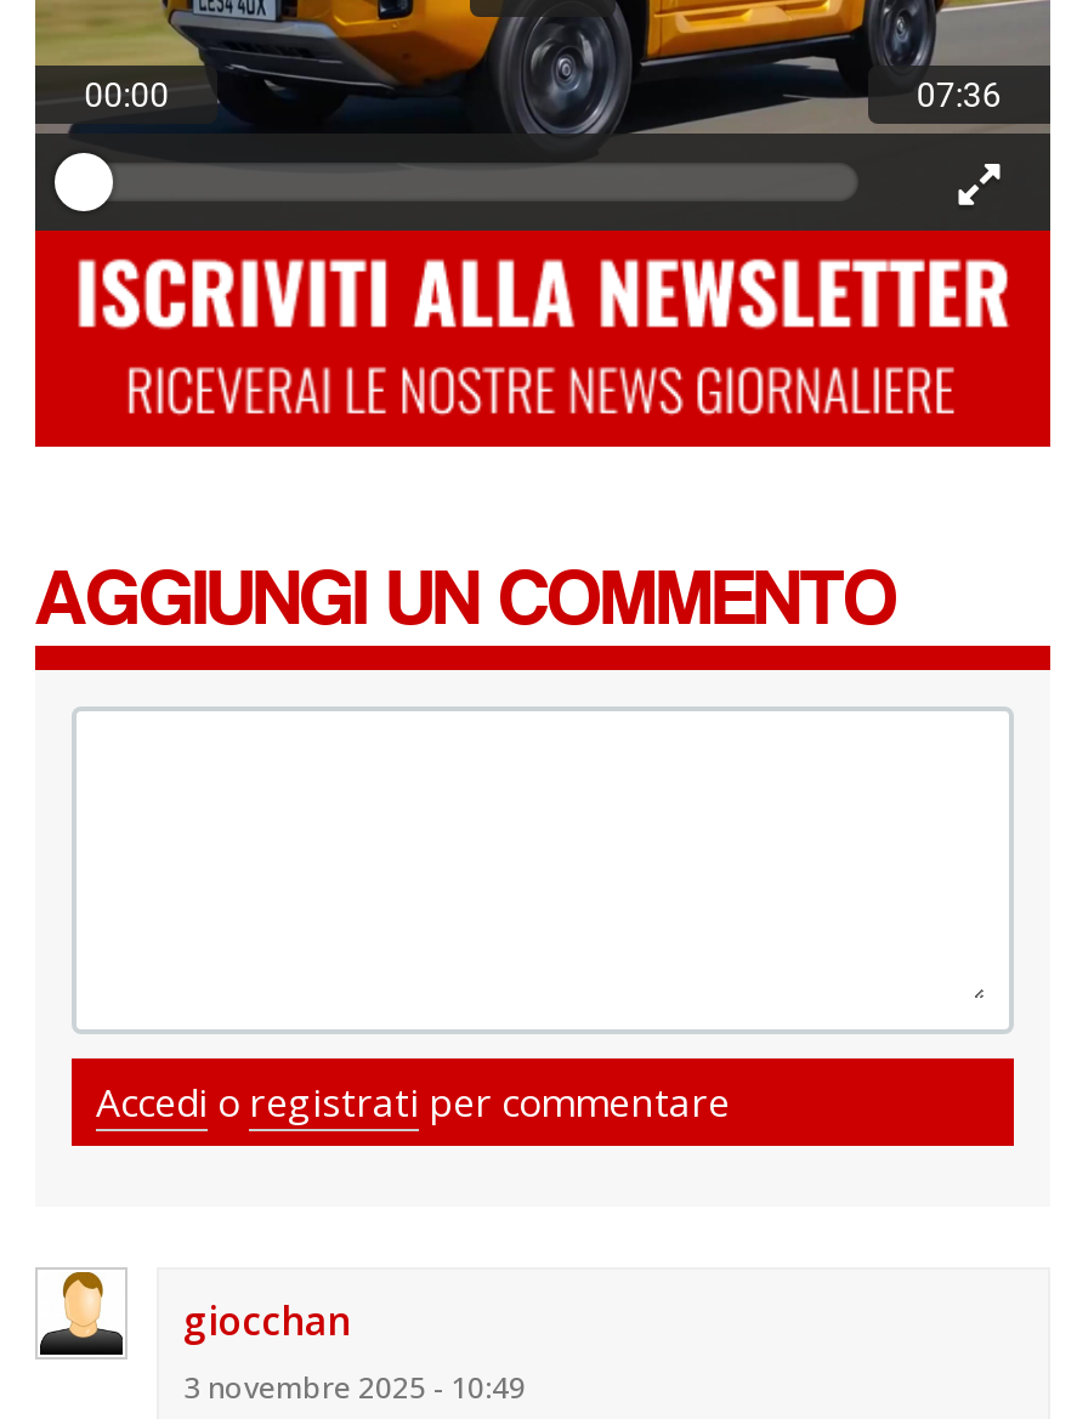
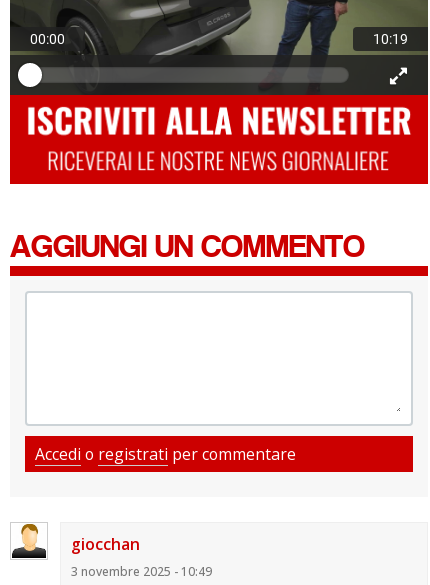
[916,75,1001,113] 07:36 -> [373,31,408,47] 10:19

